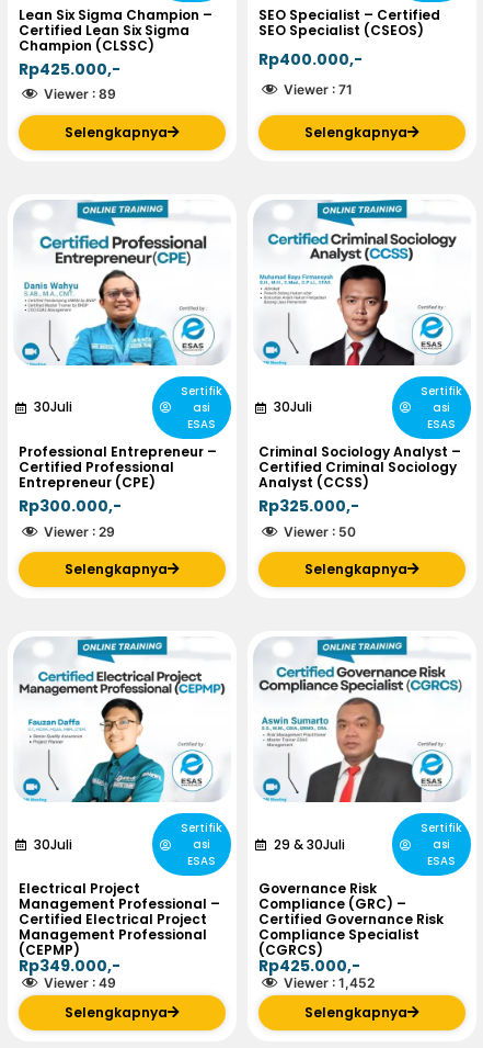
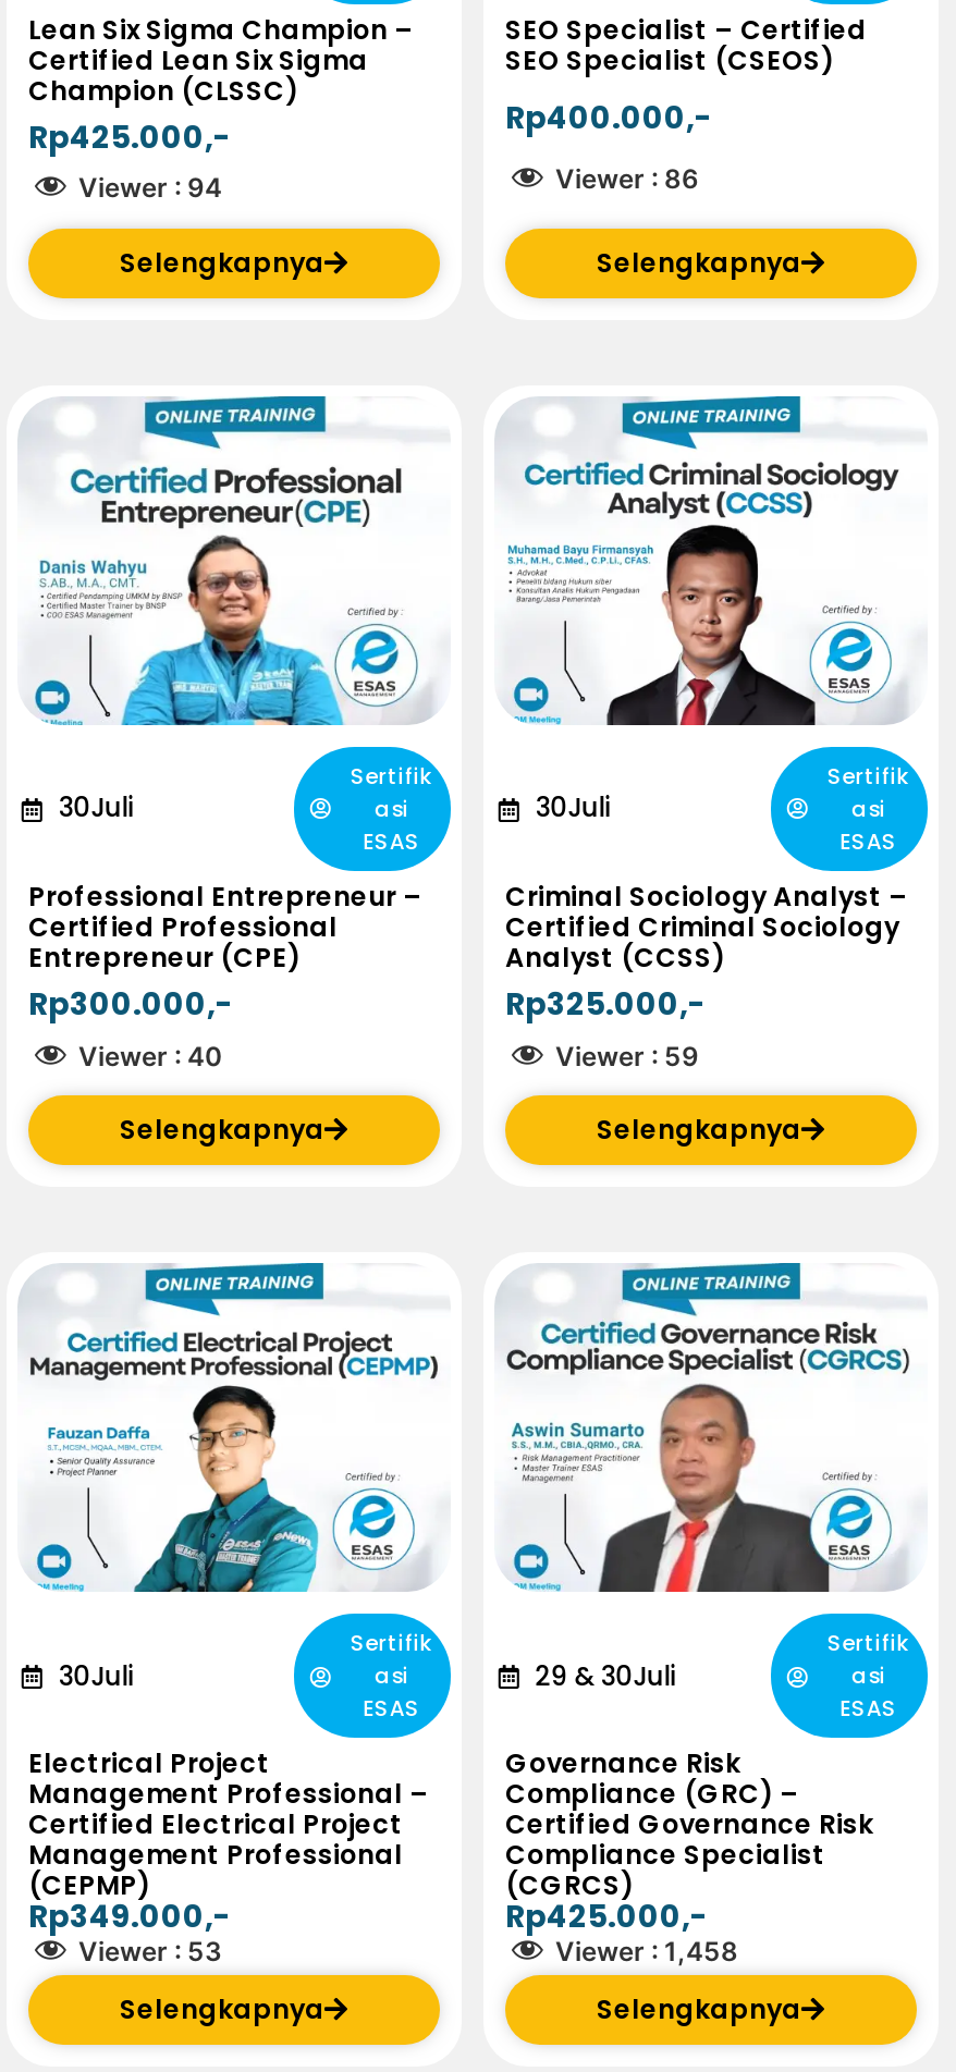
[44,86,116,103] Viewer : 89 -> [78,171,222,204] Viewer : 94
[284,81,353,98] Viewer : 71 -> [555,161,699,194] Viewer : 86
[44,523,115,540] Viewer : 29 -> [78,1039,222,1071] Viewer : 40
[284,523,356,540] Viewer : 50 -> [555,1039,699,1071] Viewer : 59
[44,975,116,991] Viewer : 49 -> [78,1935,222,1967] Viewer : 53
[284,975,375,991] Viewer : 1,452 -> [555,1935,738,1967] Viewer : 1,458

